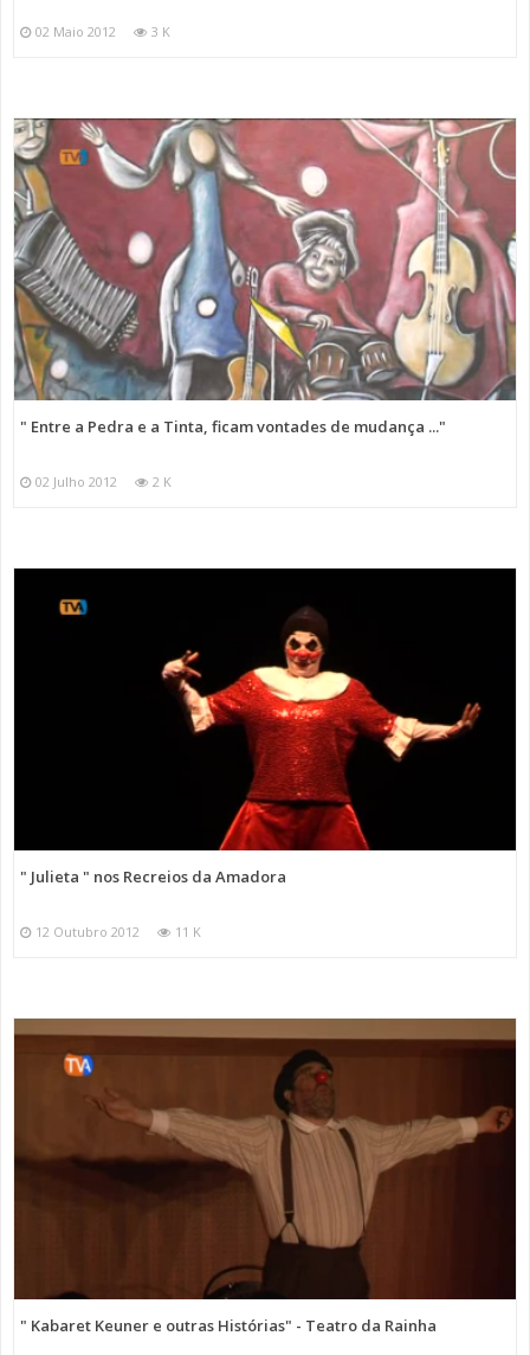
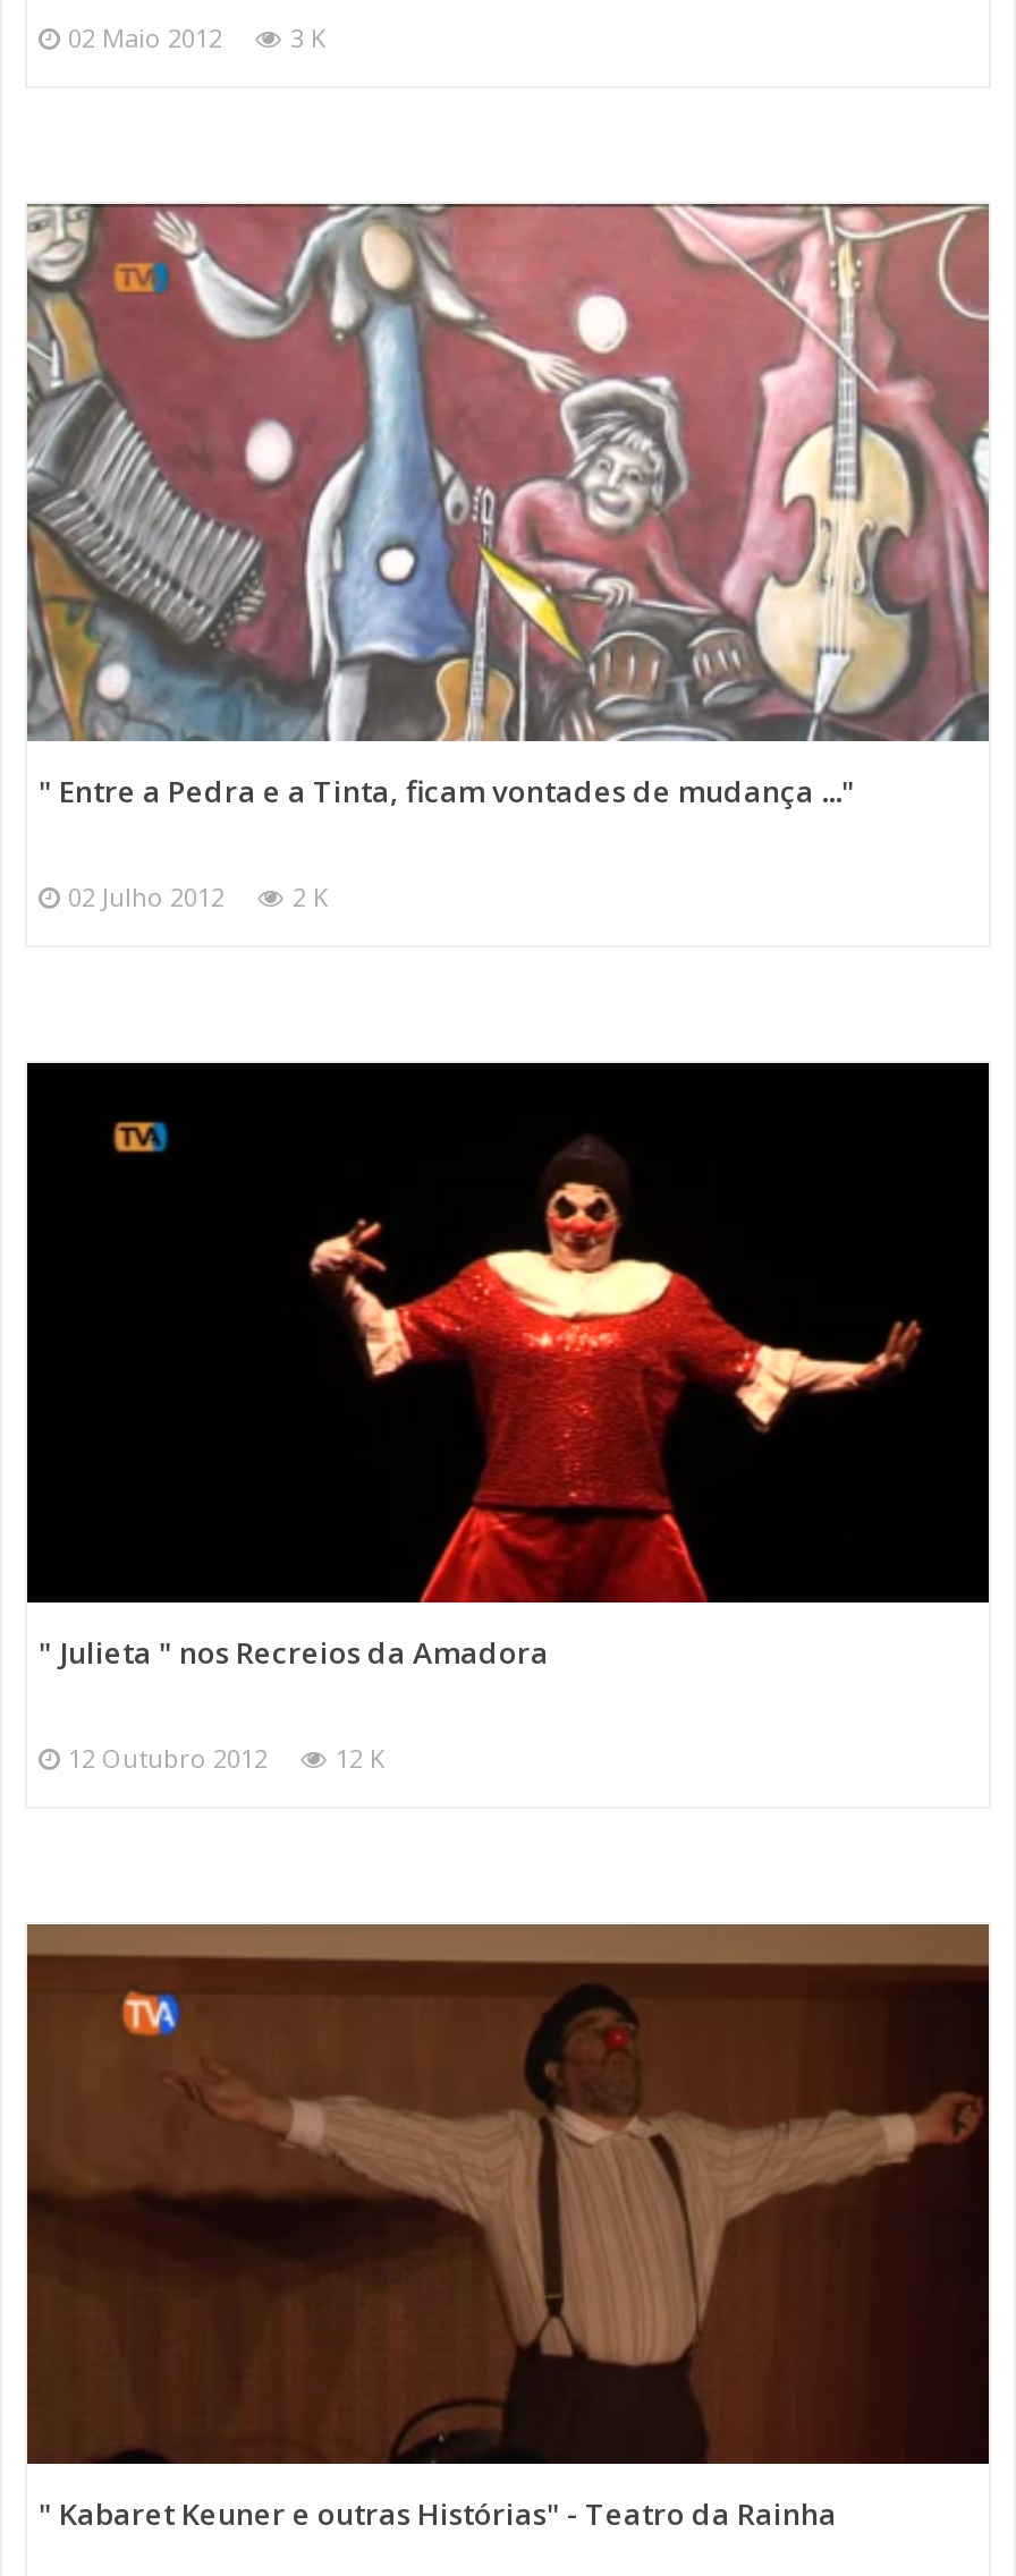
[35,922,201,940] 12 Outubro 2012 11 K -> [68,1741,386,1775] 12 Outubro 2012 12 K

